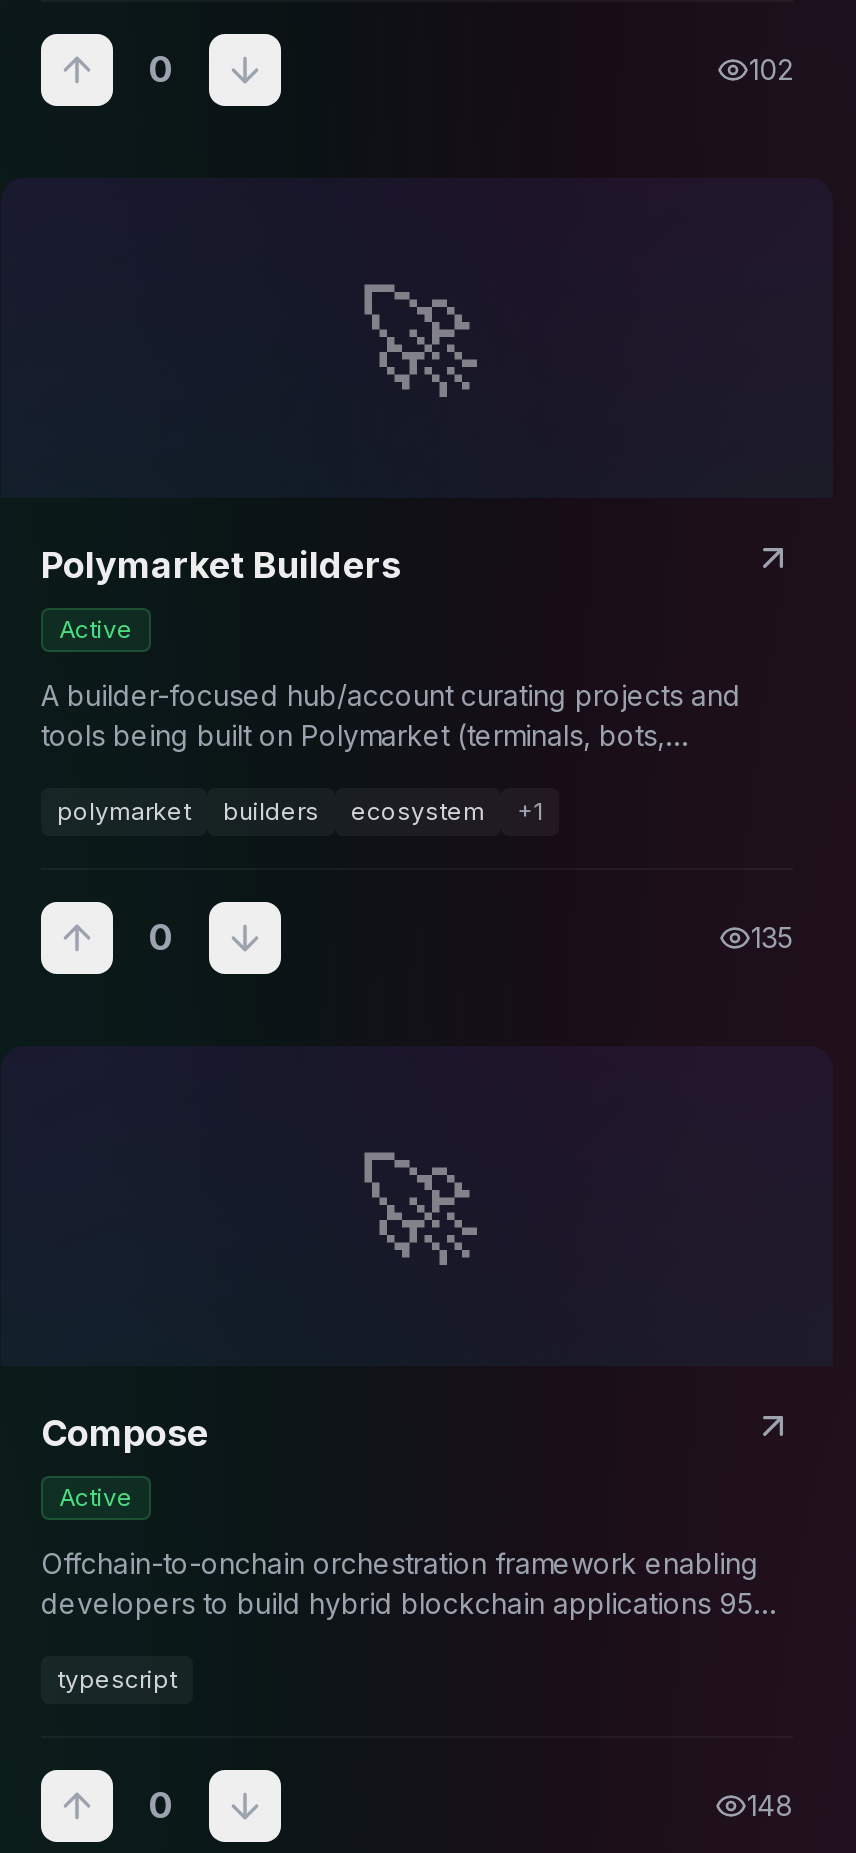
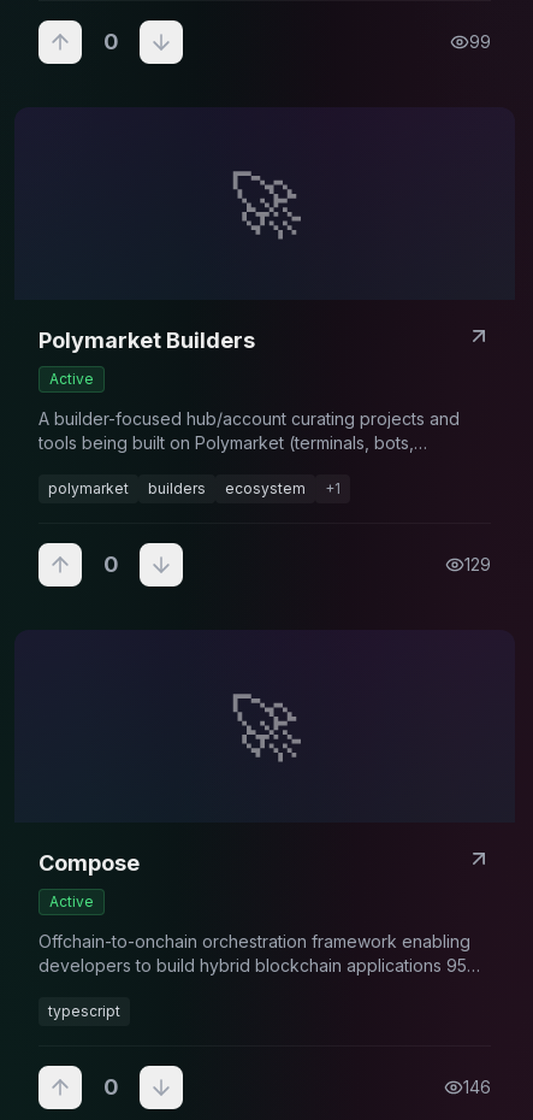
[749,52,793,86] 102 -> [469,31,491,52] 99
[751,920,793,954] 135 -> [464,554,491,574] 129
[747,1788,793,1822] 148 -> [463,1077,491,1097] 146

